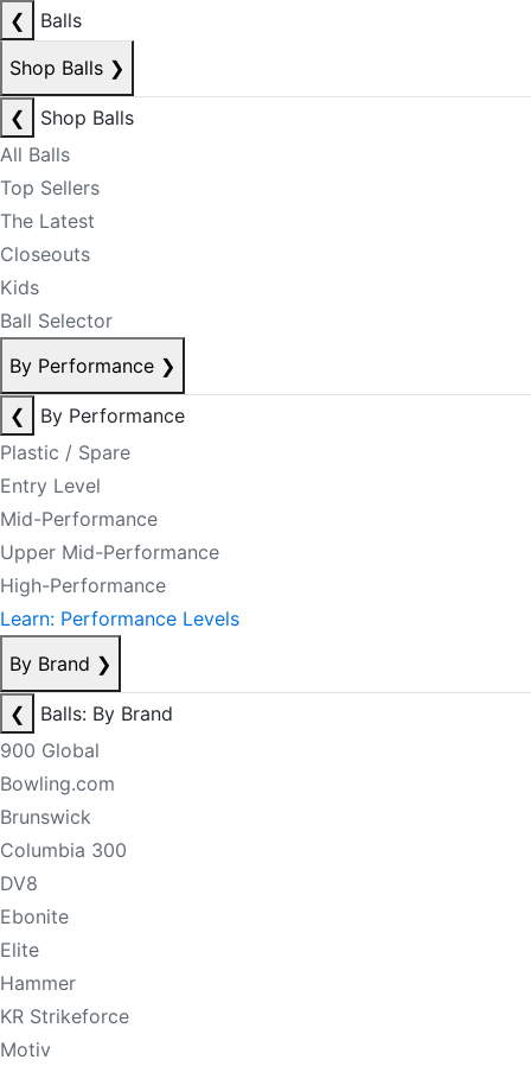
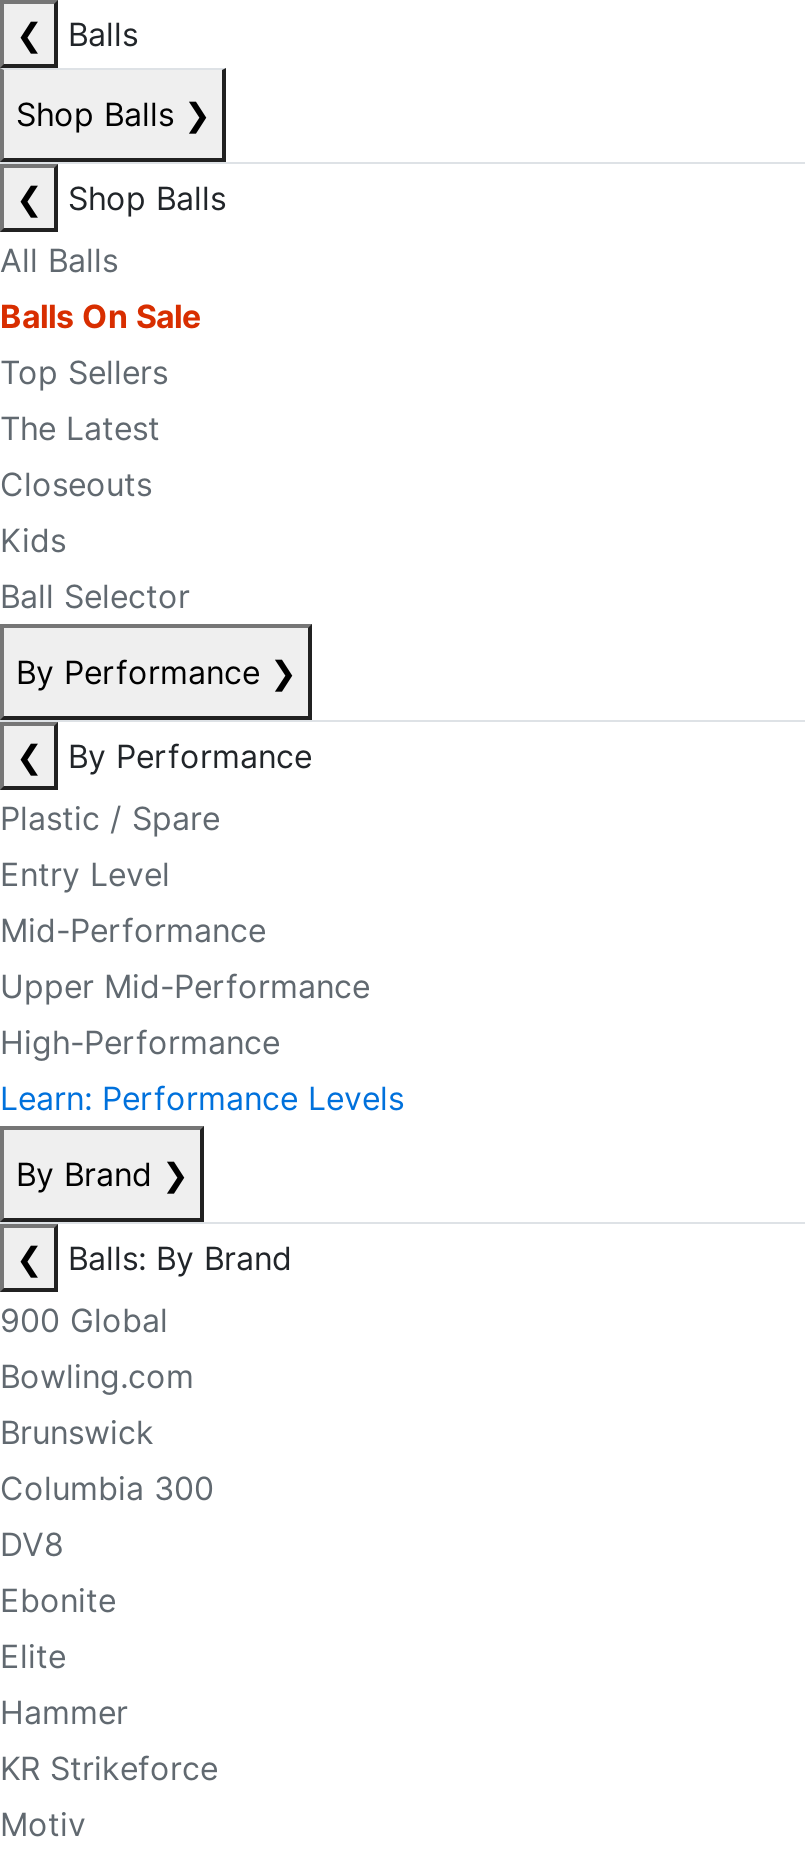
none -> [0,296,202,336] Balls On Sale

